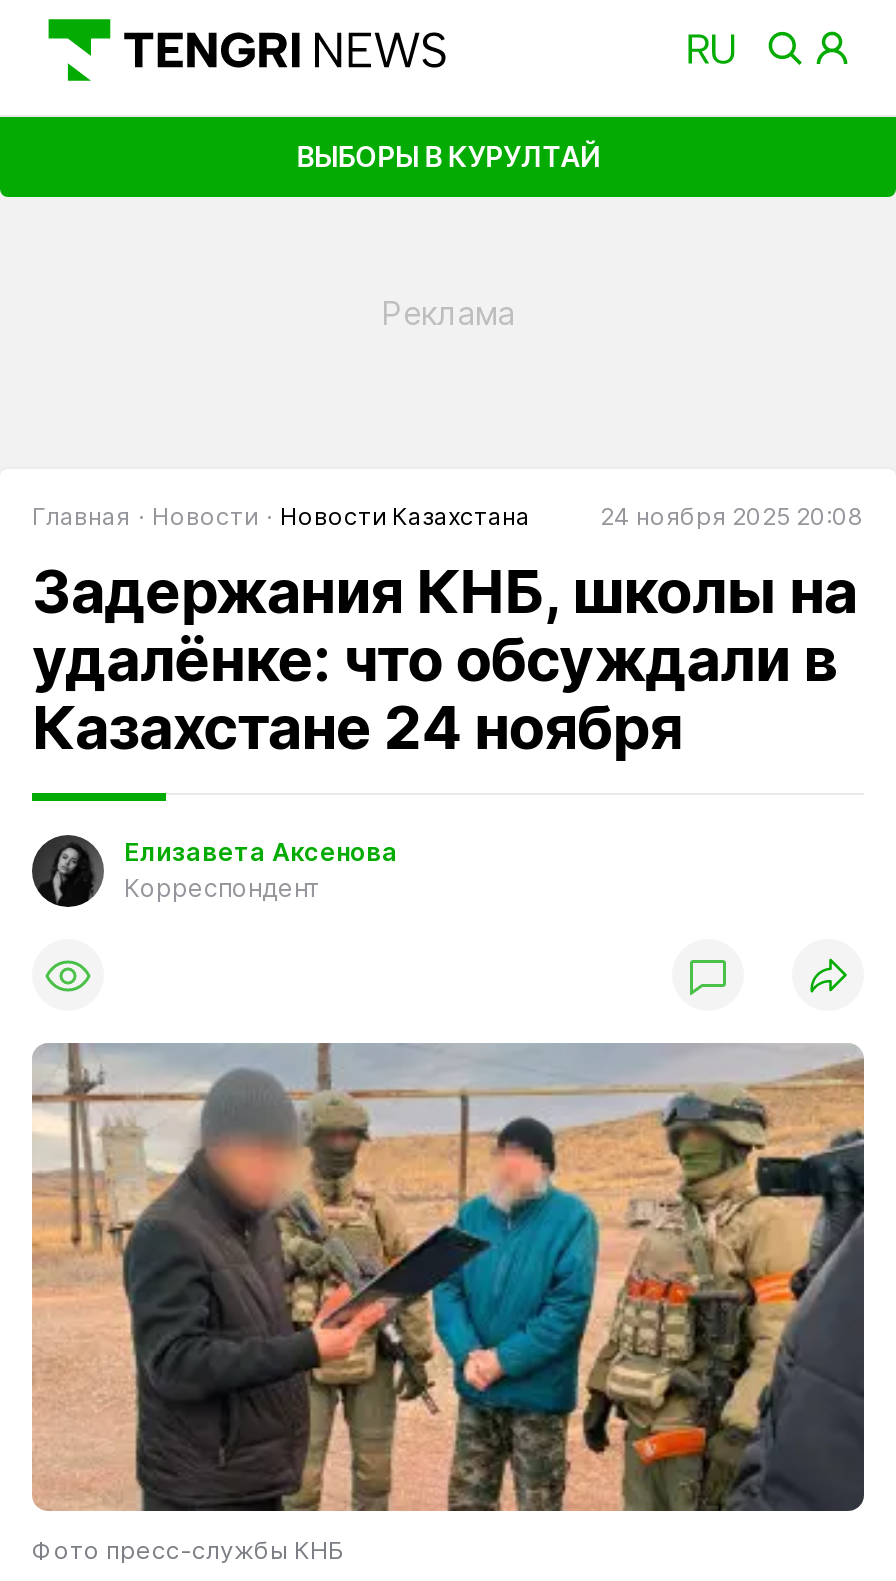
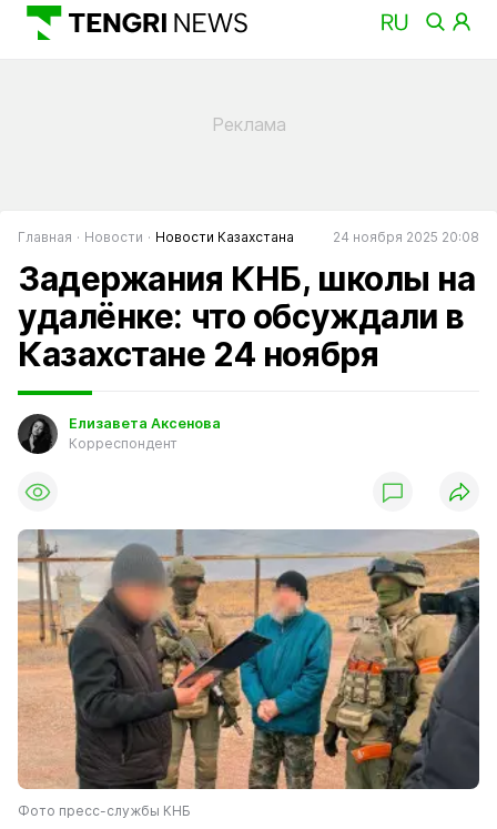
[296,138,600,172] ВЫБОРЫ В КУРУЛТАЙ -> none

